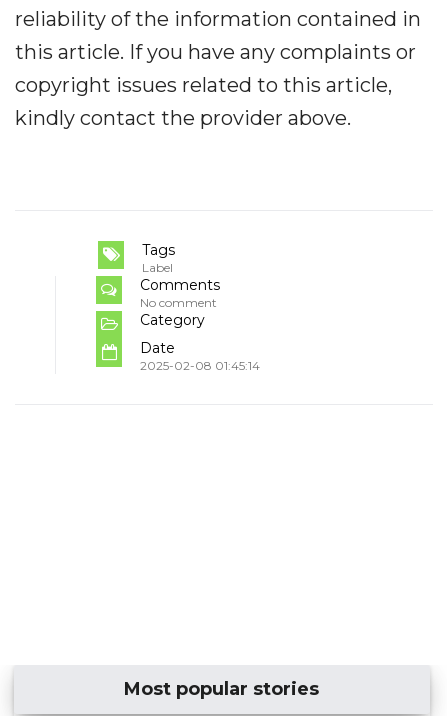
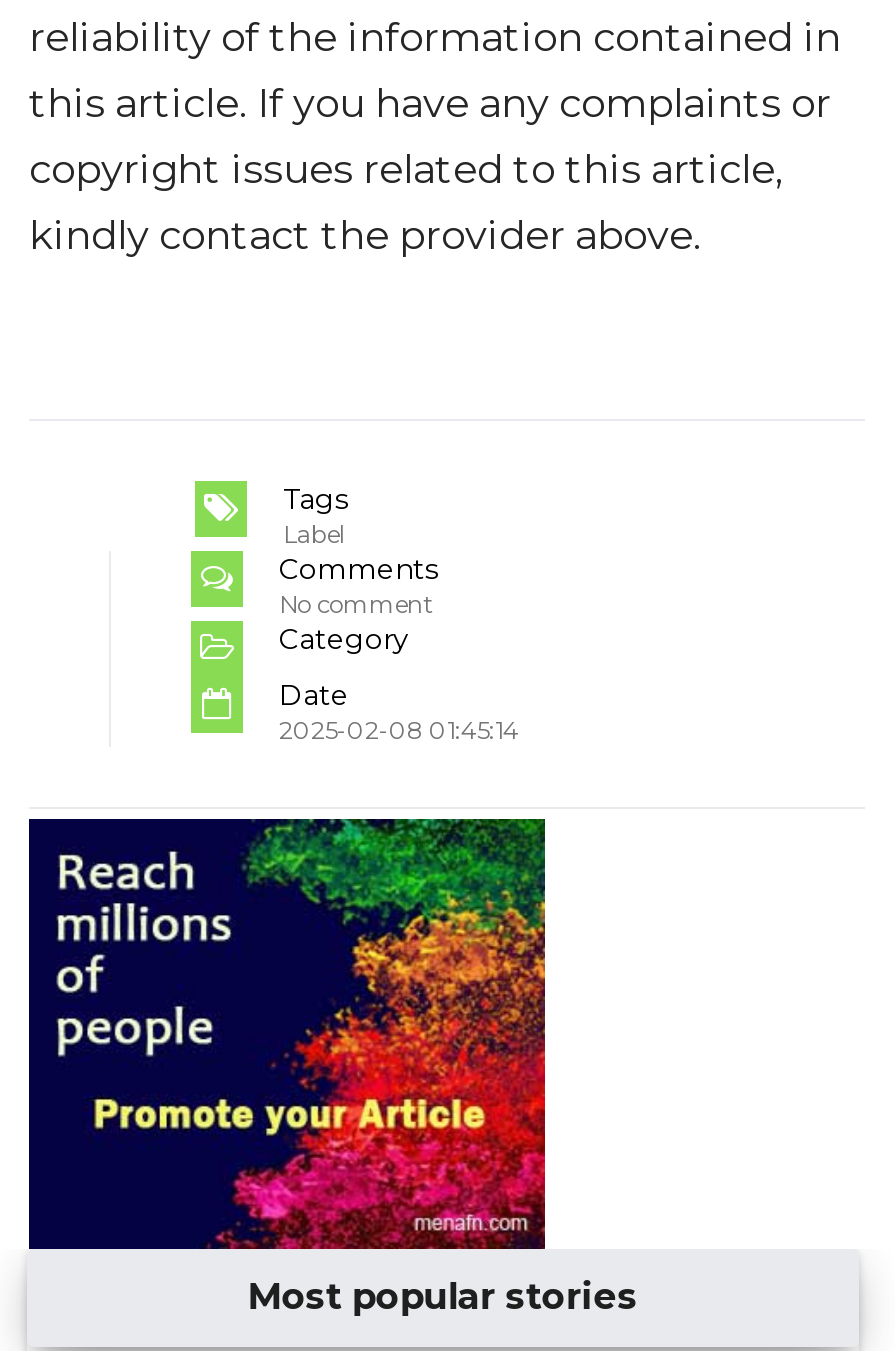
none -> [27,817,547,1251] [image]

